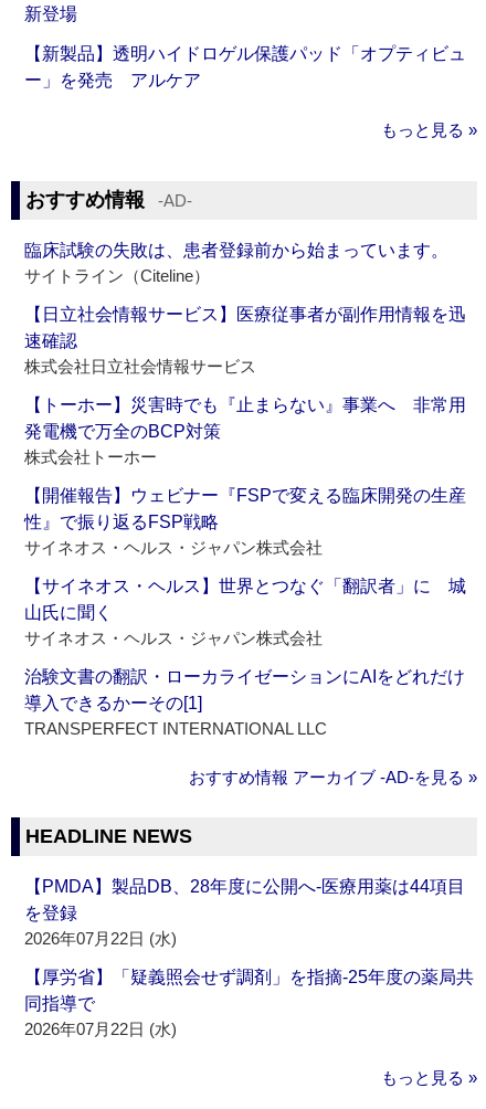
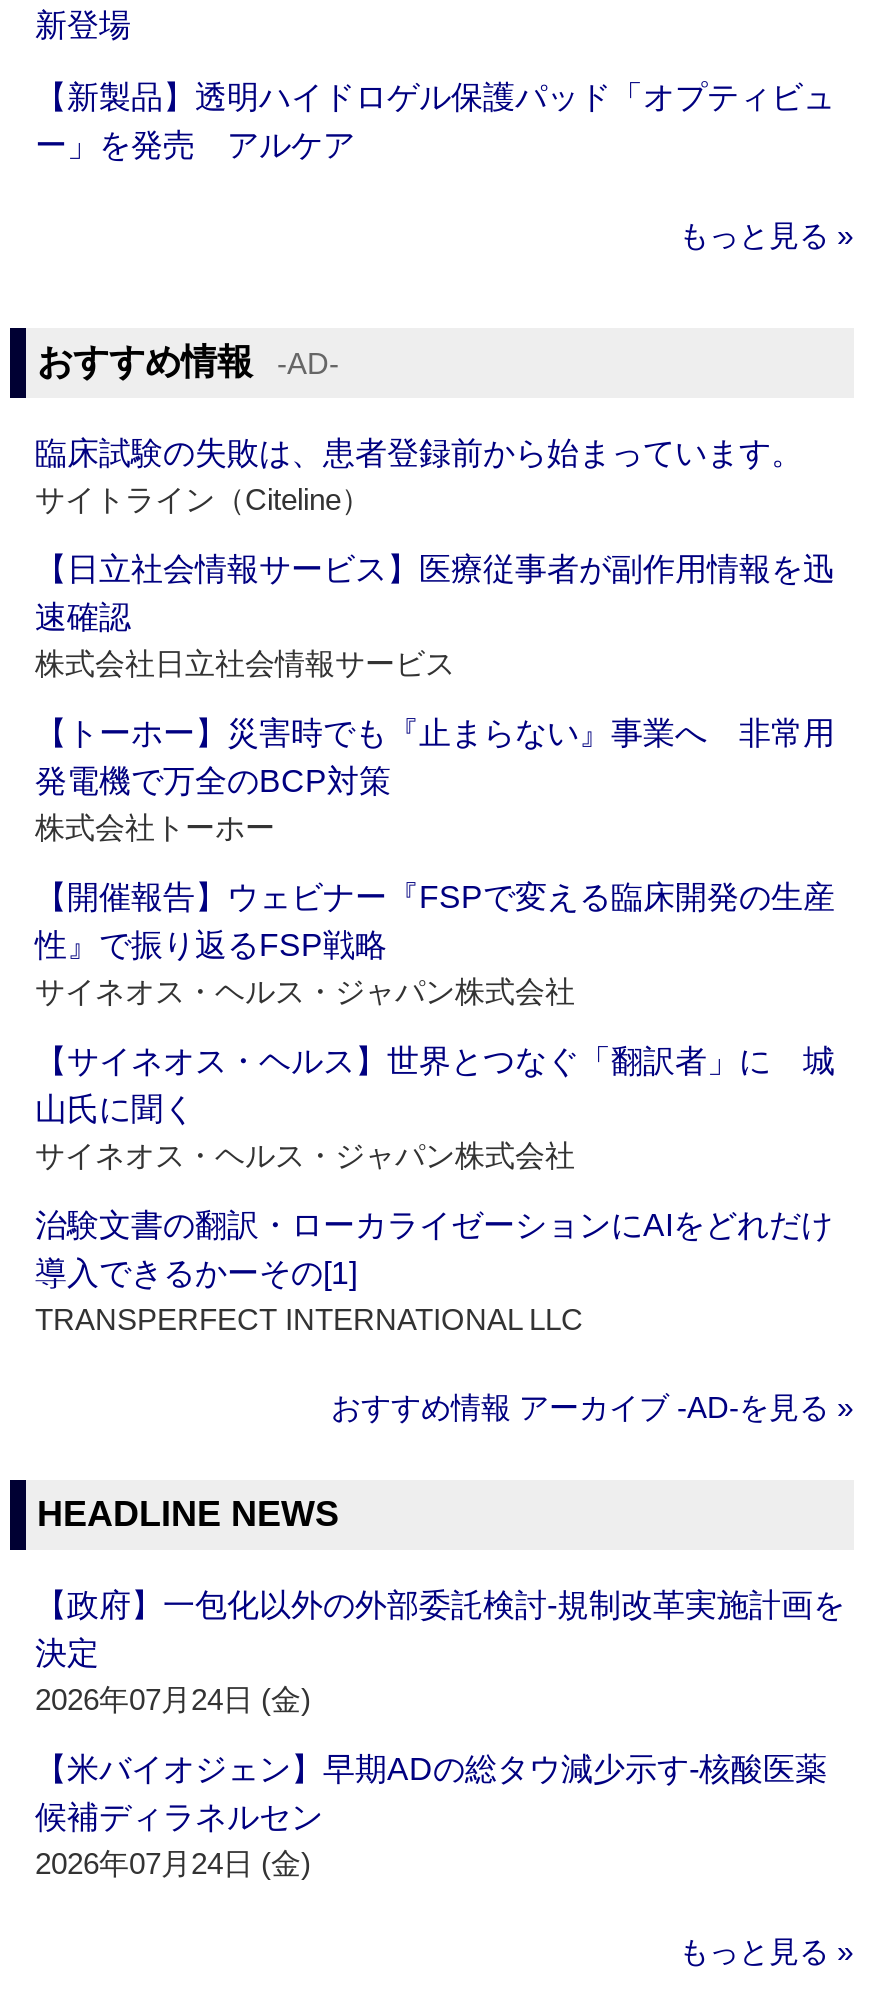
[25,877,465,948] 【PMDA】製品DB、28年度に公開へ‐医療用薬は44項目 | を登録 | 2026年07月22日 (水) -> [35,1589,845,1717] 【政府】一包化以外の外部委託検討‐規制改革実施計画を | 決定 | 2026年07月24日 (金)
[25,968,474,1039] 【厚労省】「疑義照会せず調剤」を指摘‐25年度の薬局共 | 同指導で | 2026年07月22日 (水) -> [35,1753,827,1881] 【米バイオジェン】早期ADの総タウ減少示す‐核酸医薬 | 候補ディラネルセン | 2026年07月24日 (金)

